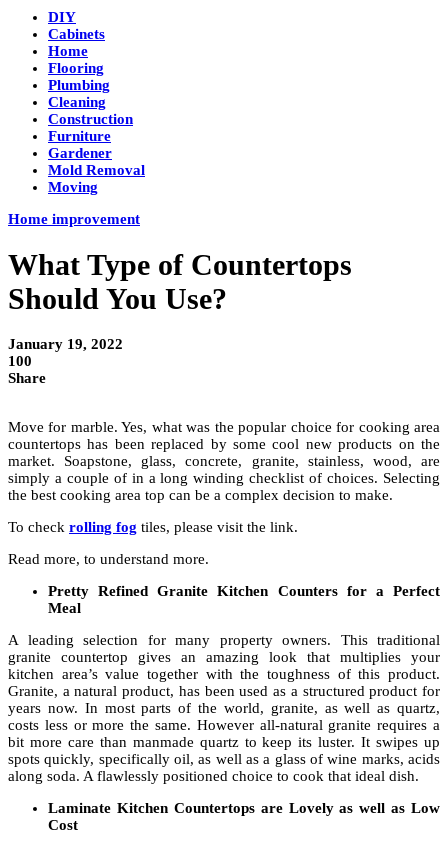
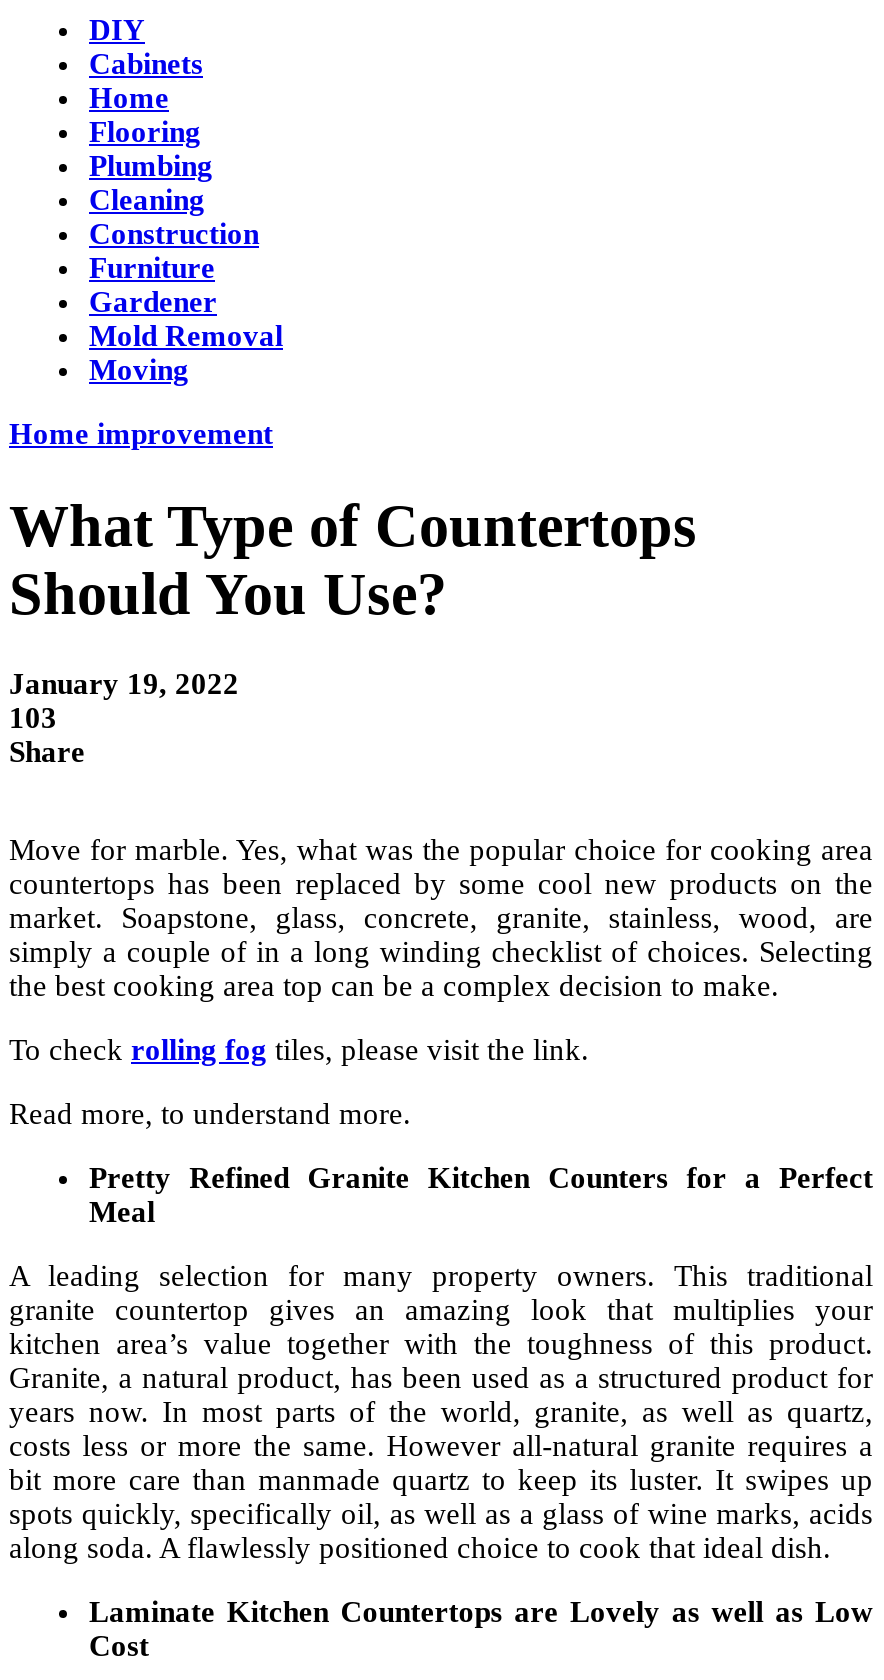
[8,353,32,369] 100 -> [9,702,57,734] 103

